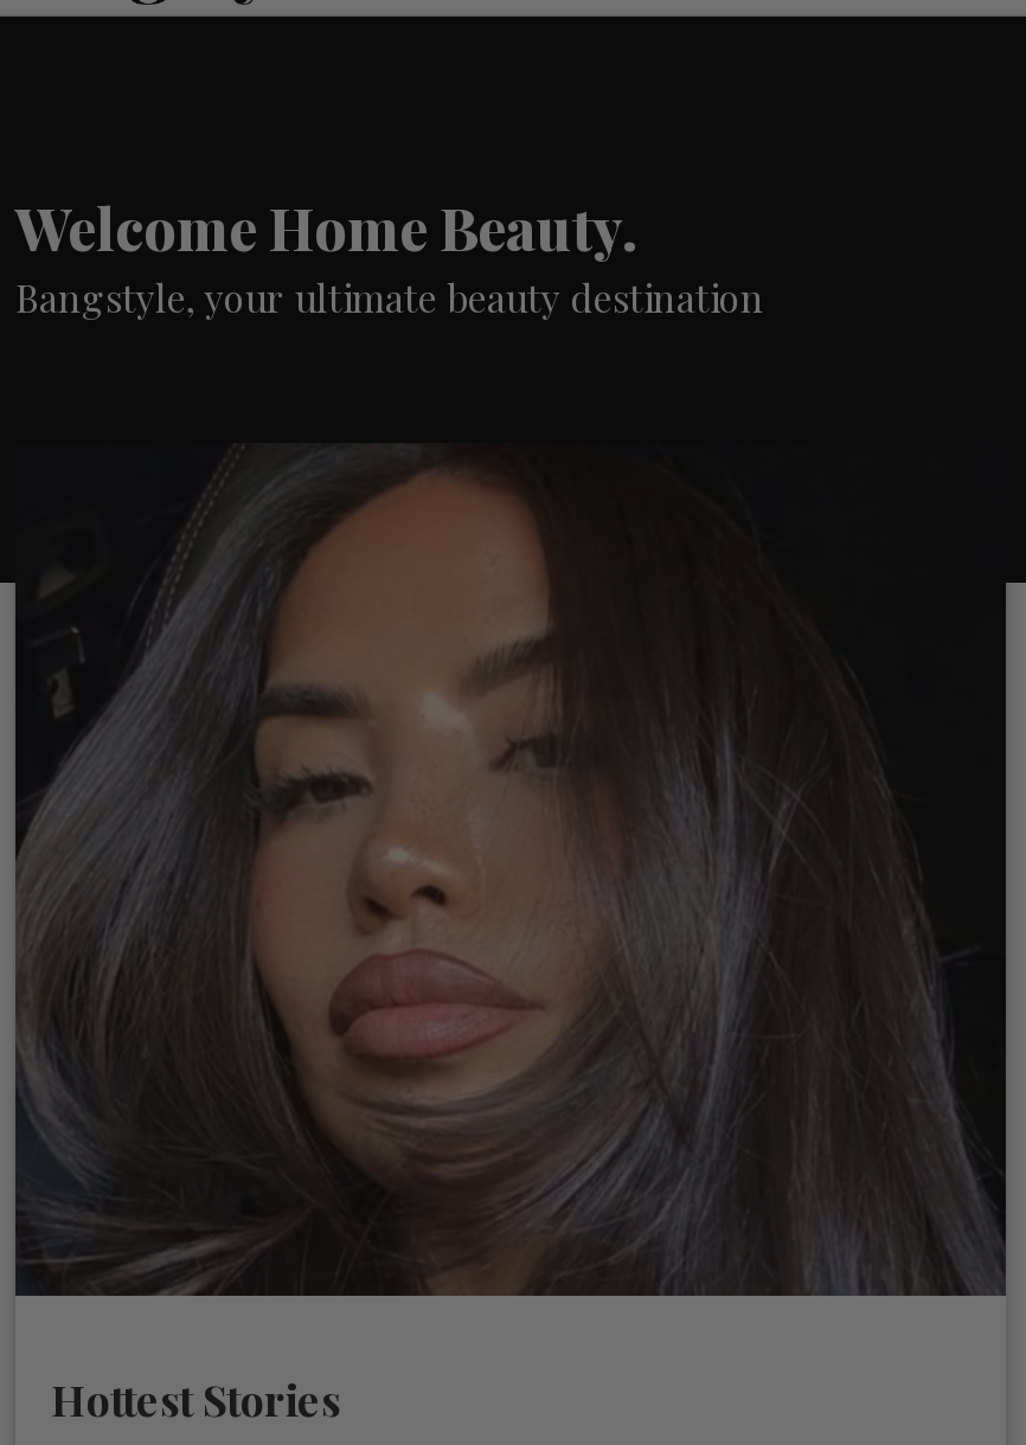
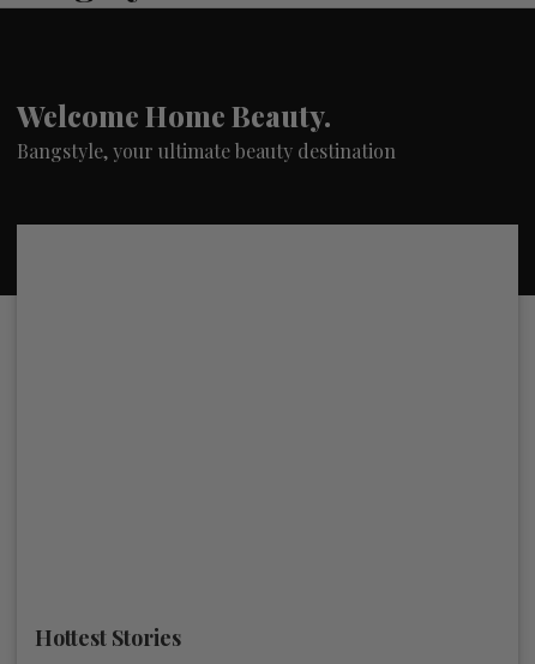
[13,443,1008,1298] [image] -> none

